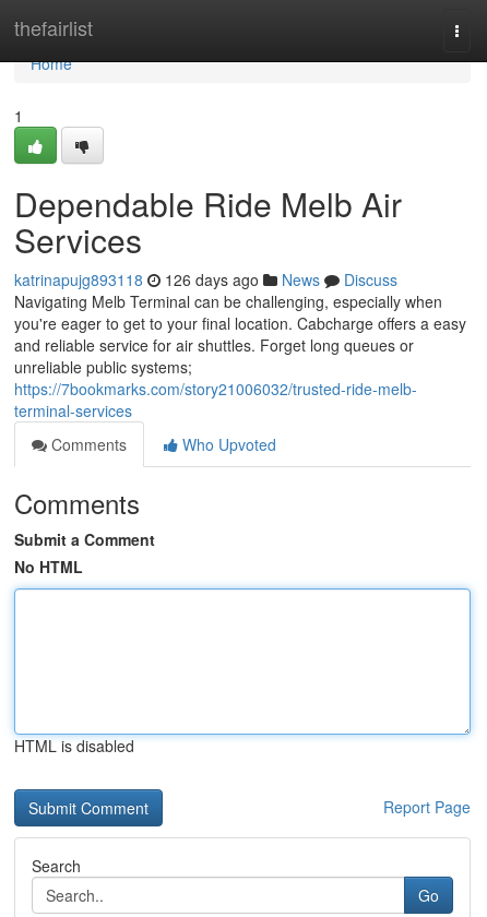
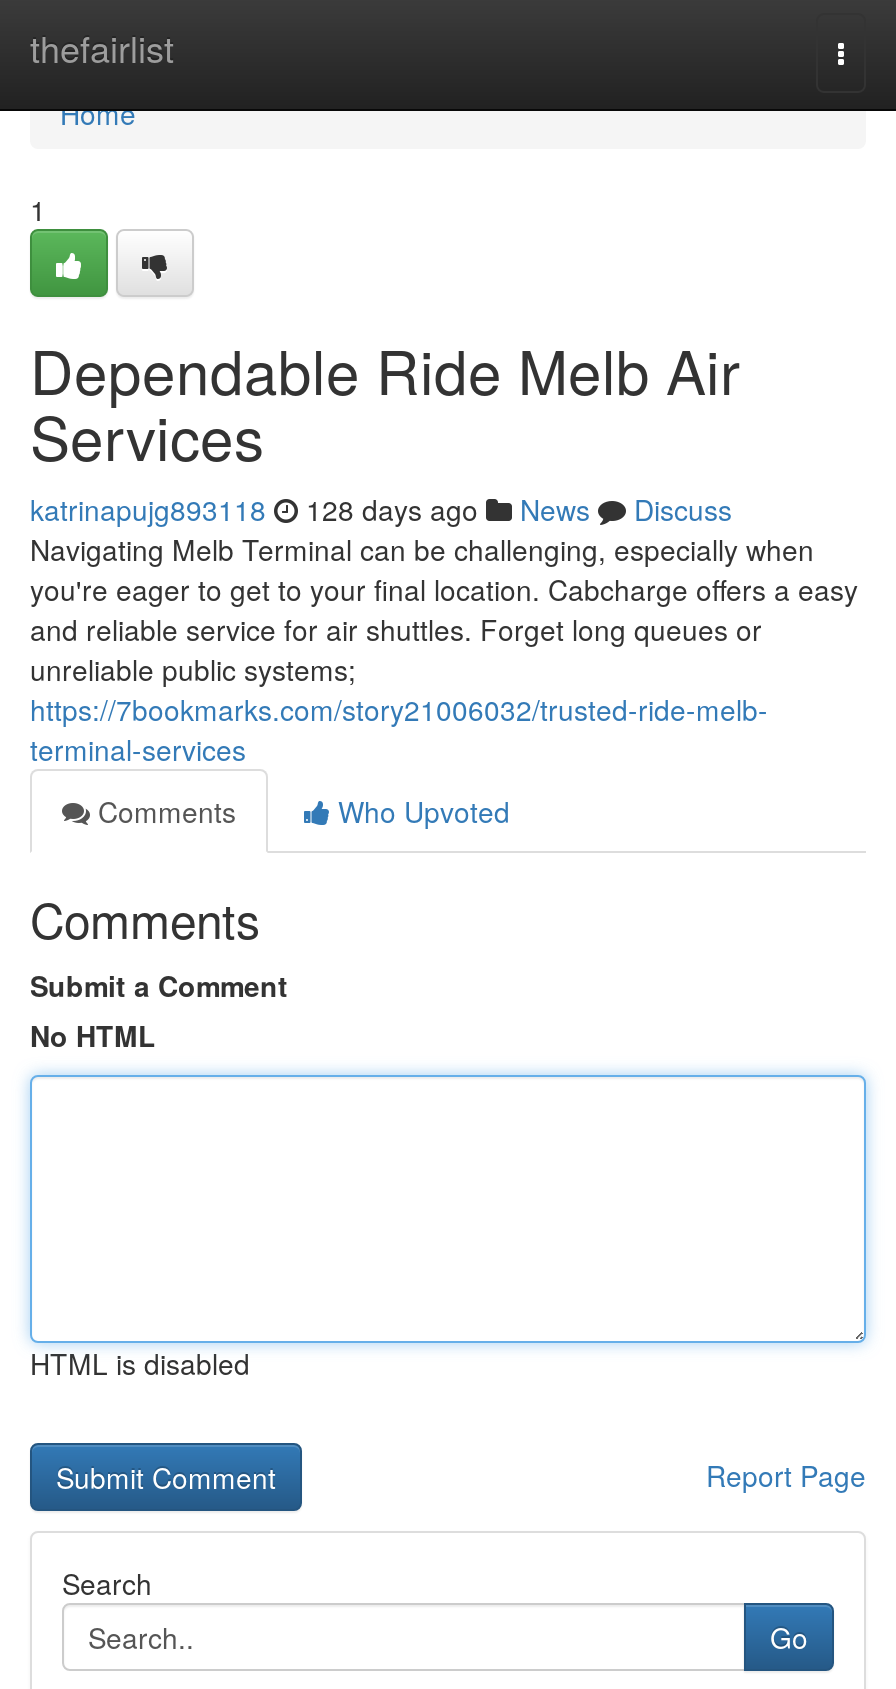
[14,269,397,290] katrinapujg893118 126 days ago News Discuss -> [30,489,732,529] katrinapujg893118 128 days ago News Discuss

